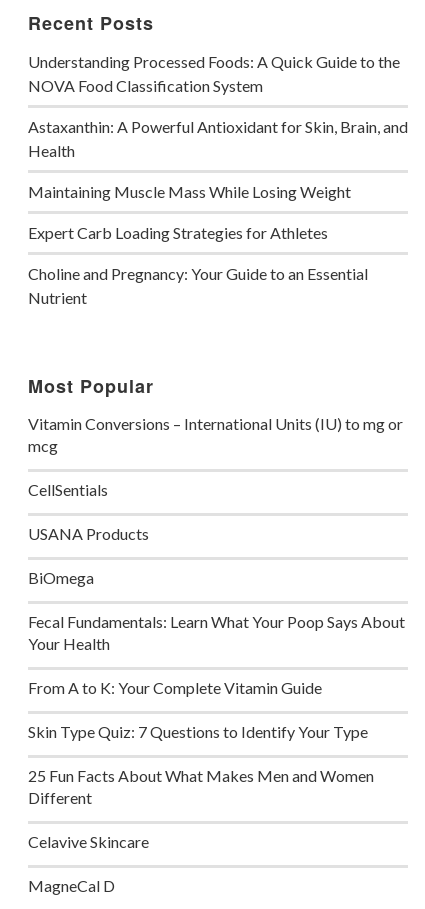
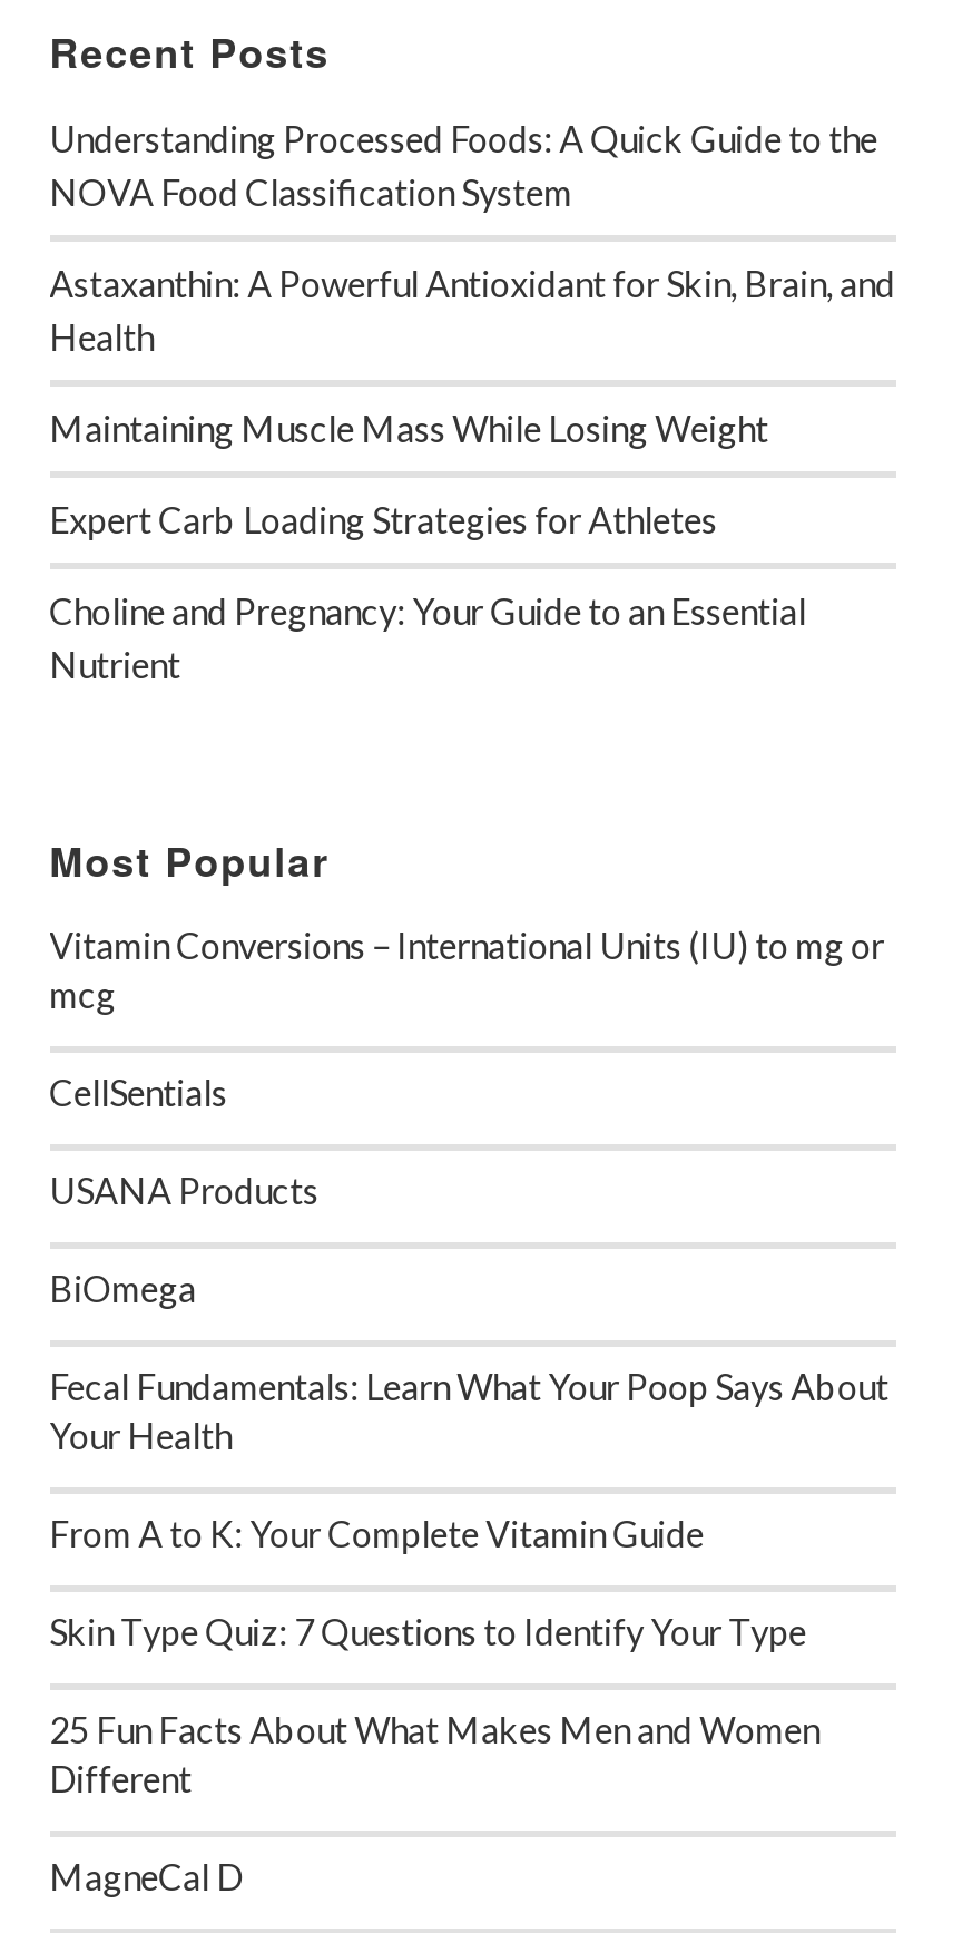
[28,832,149,851] Celavive Skincare -> none

